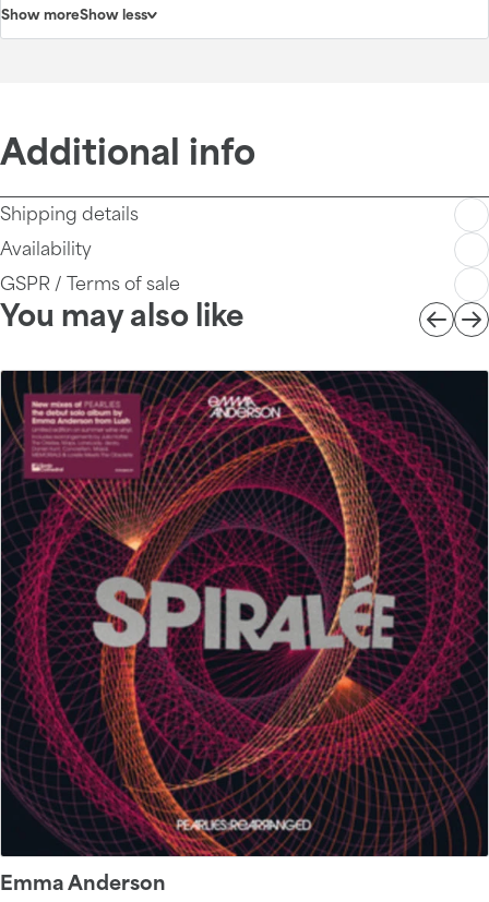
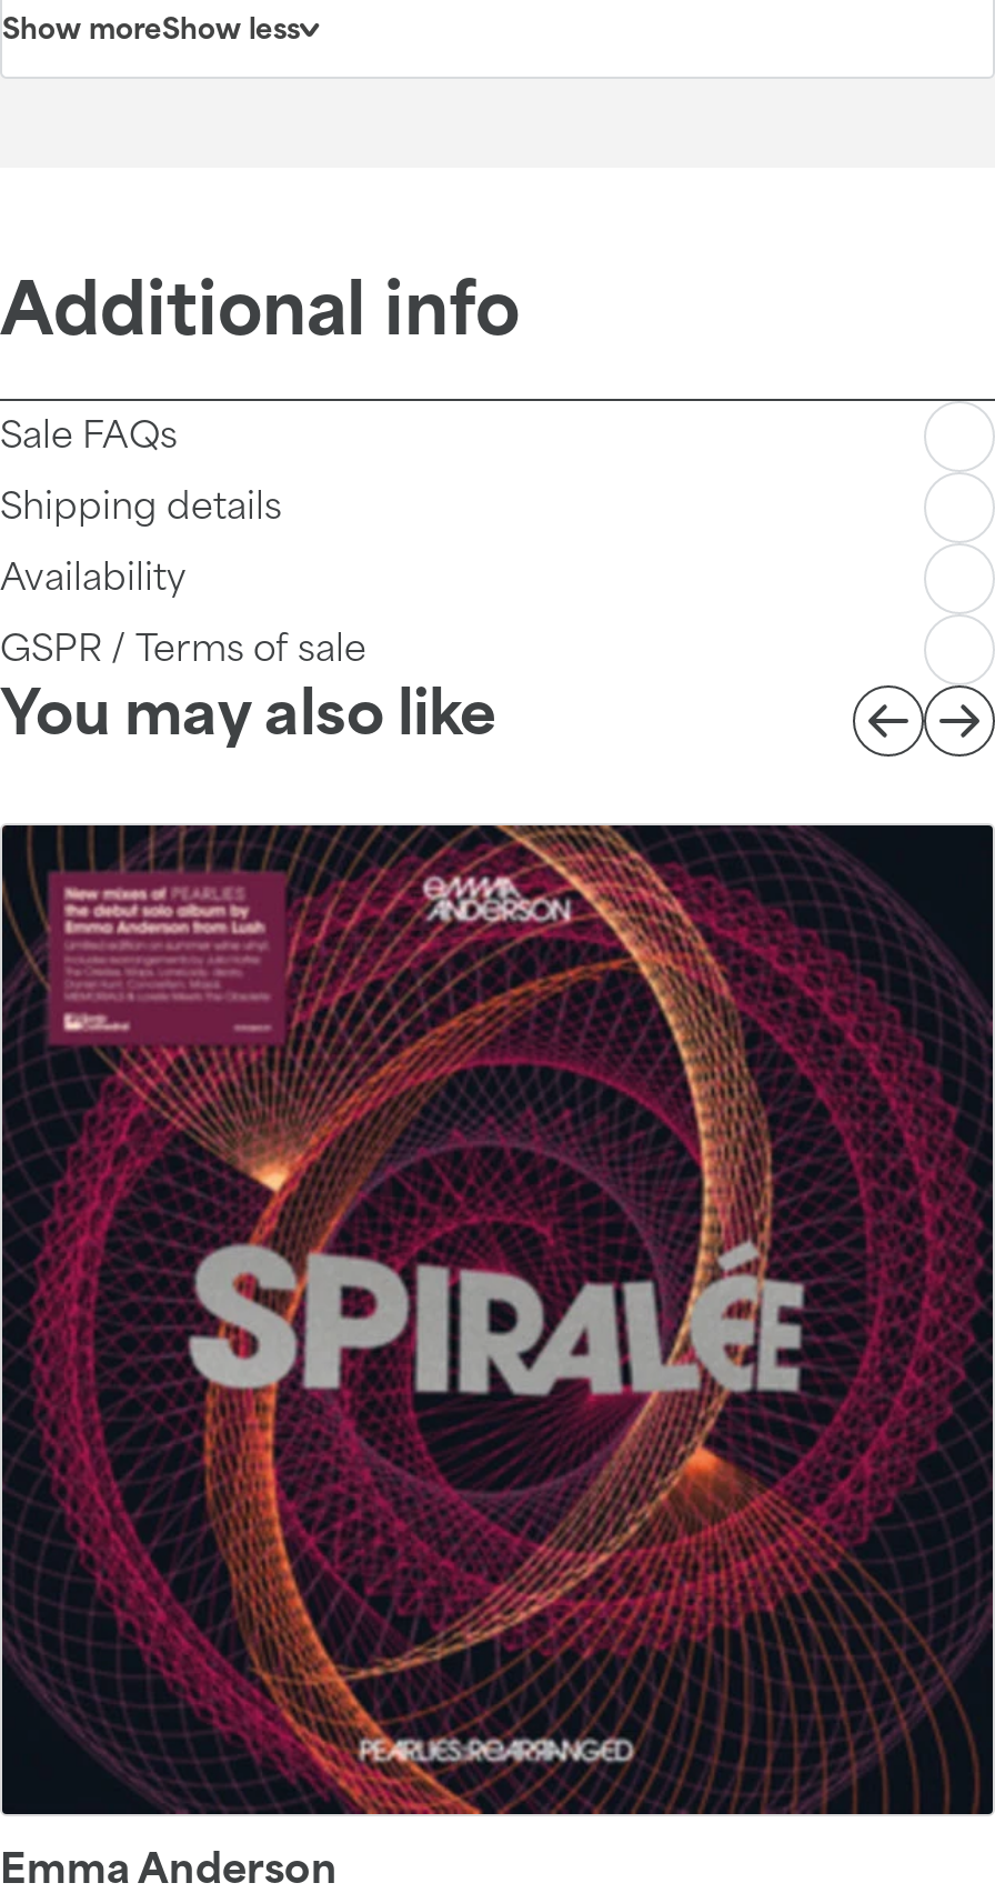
none -> [0,413,178,457] Sale FAQs

